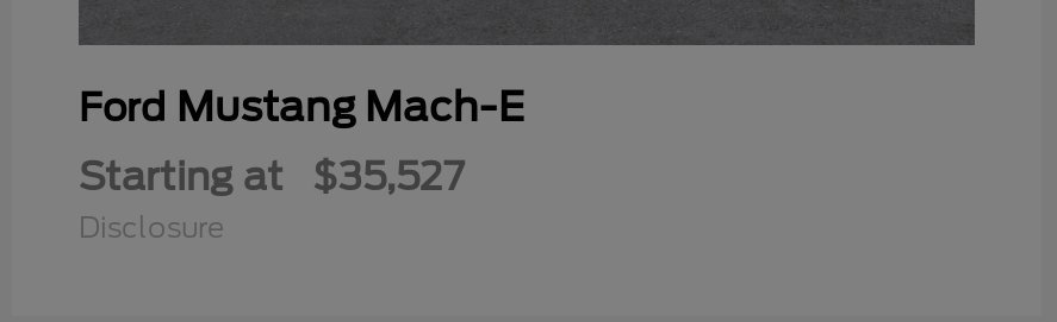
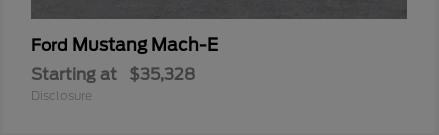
[79,154,465,199] Starting at $35,527 -> [31,65,195,84] Starting at $35,328

